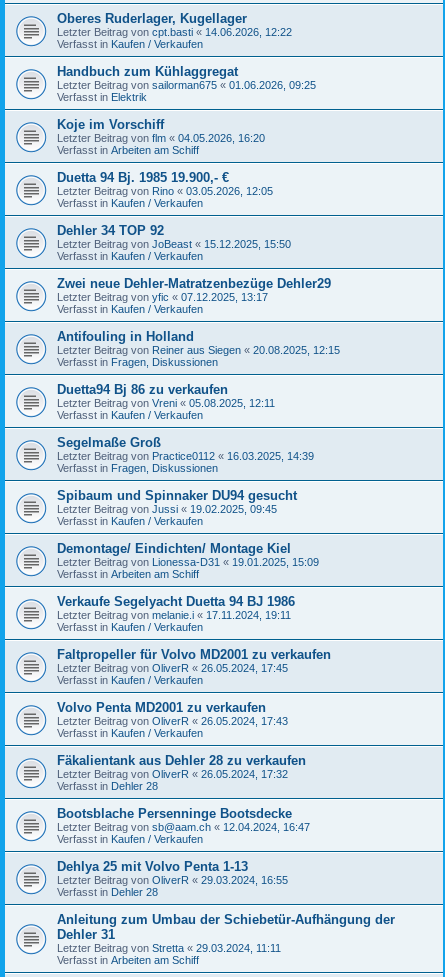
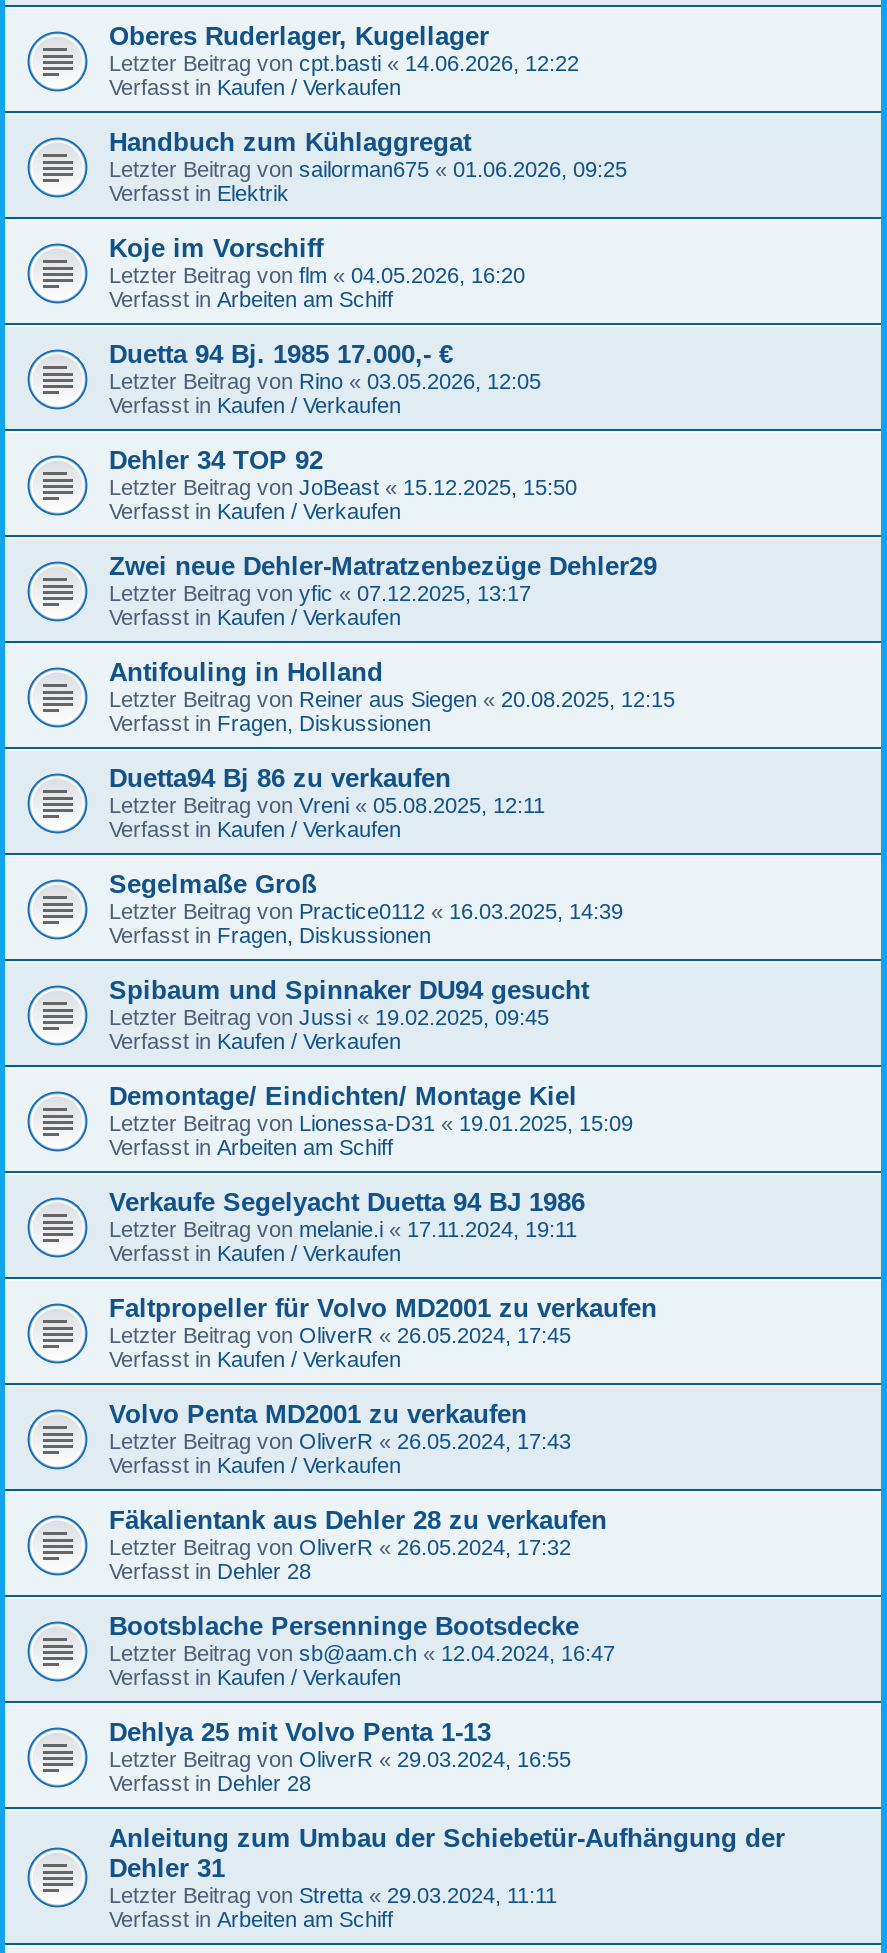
[57,169,229,184] Duetta 94 Bj. 1985 19.900,- € -> [109,338,453,368] Duetta 94 Bj. 1985 17.000,- €

